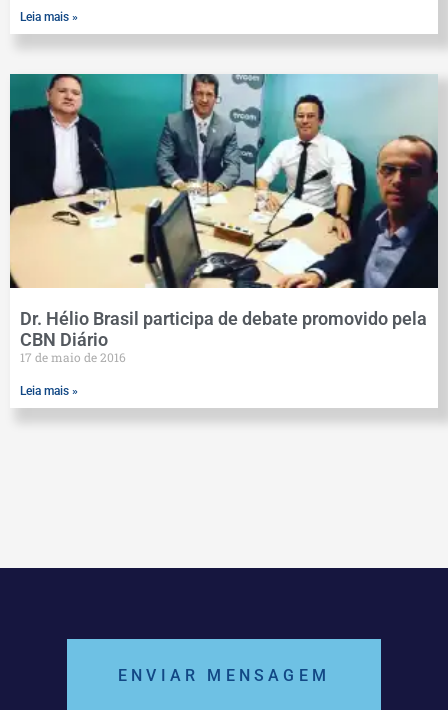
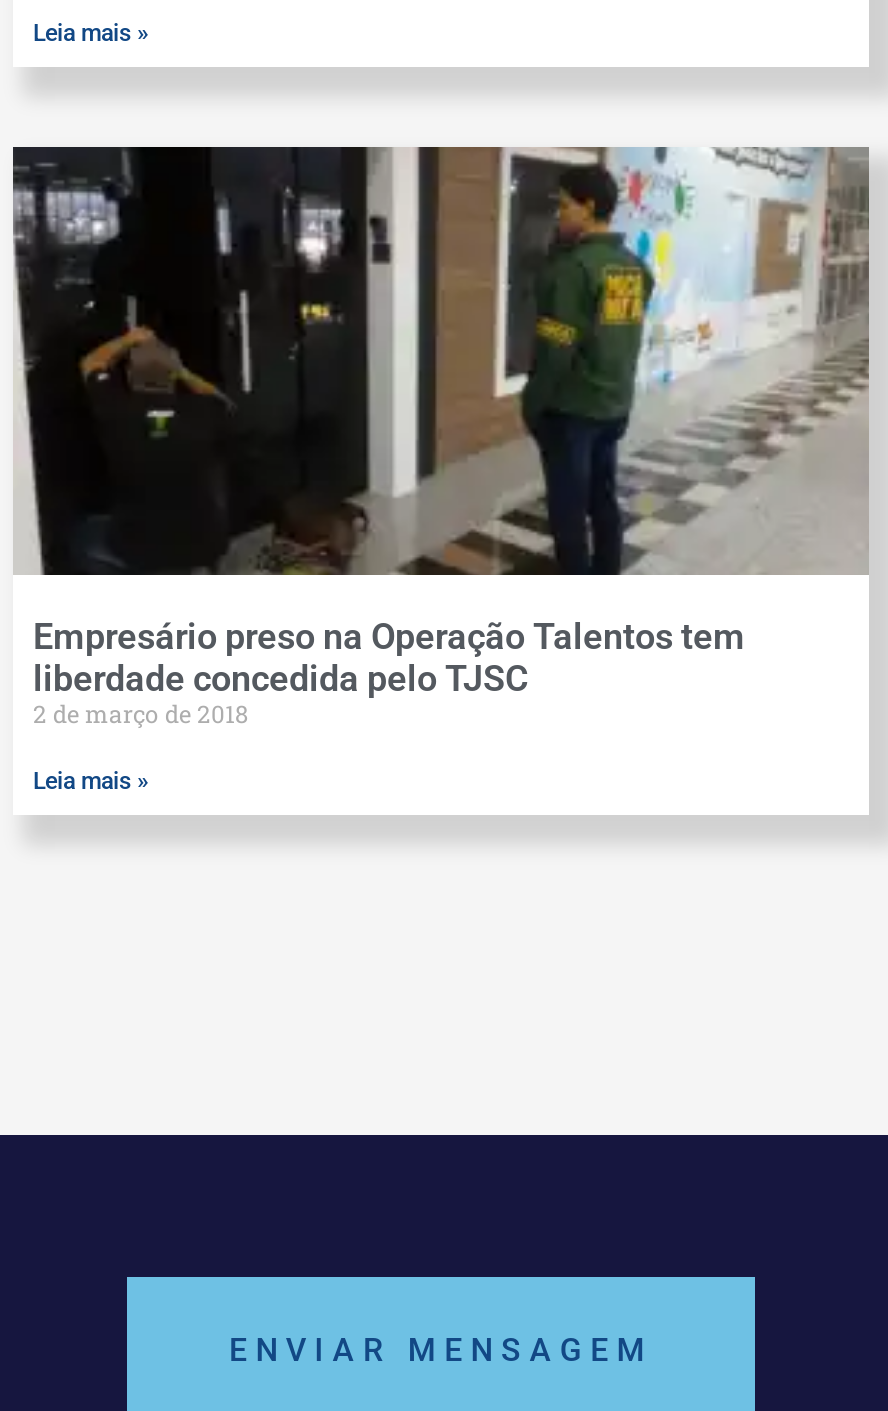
[9,73,439,365] [image] | Dr. Hélio Brasil participa de debate promovido pela | CBN Diário | 17 de maio de 2016 -> [13,145,871,729] [image] | Empresário preso na Operação Talentos tem | liberdade concedida pelo TJSC | 2 de março de 2018

